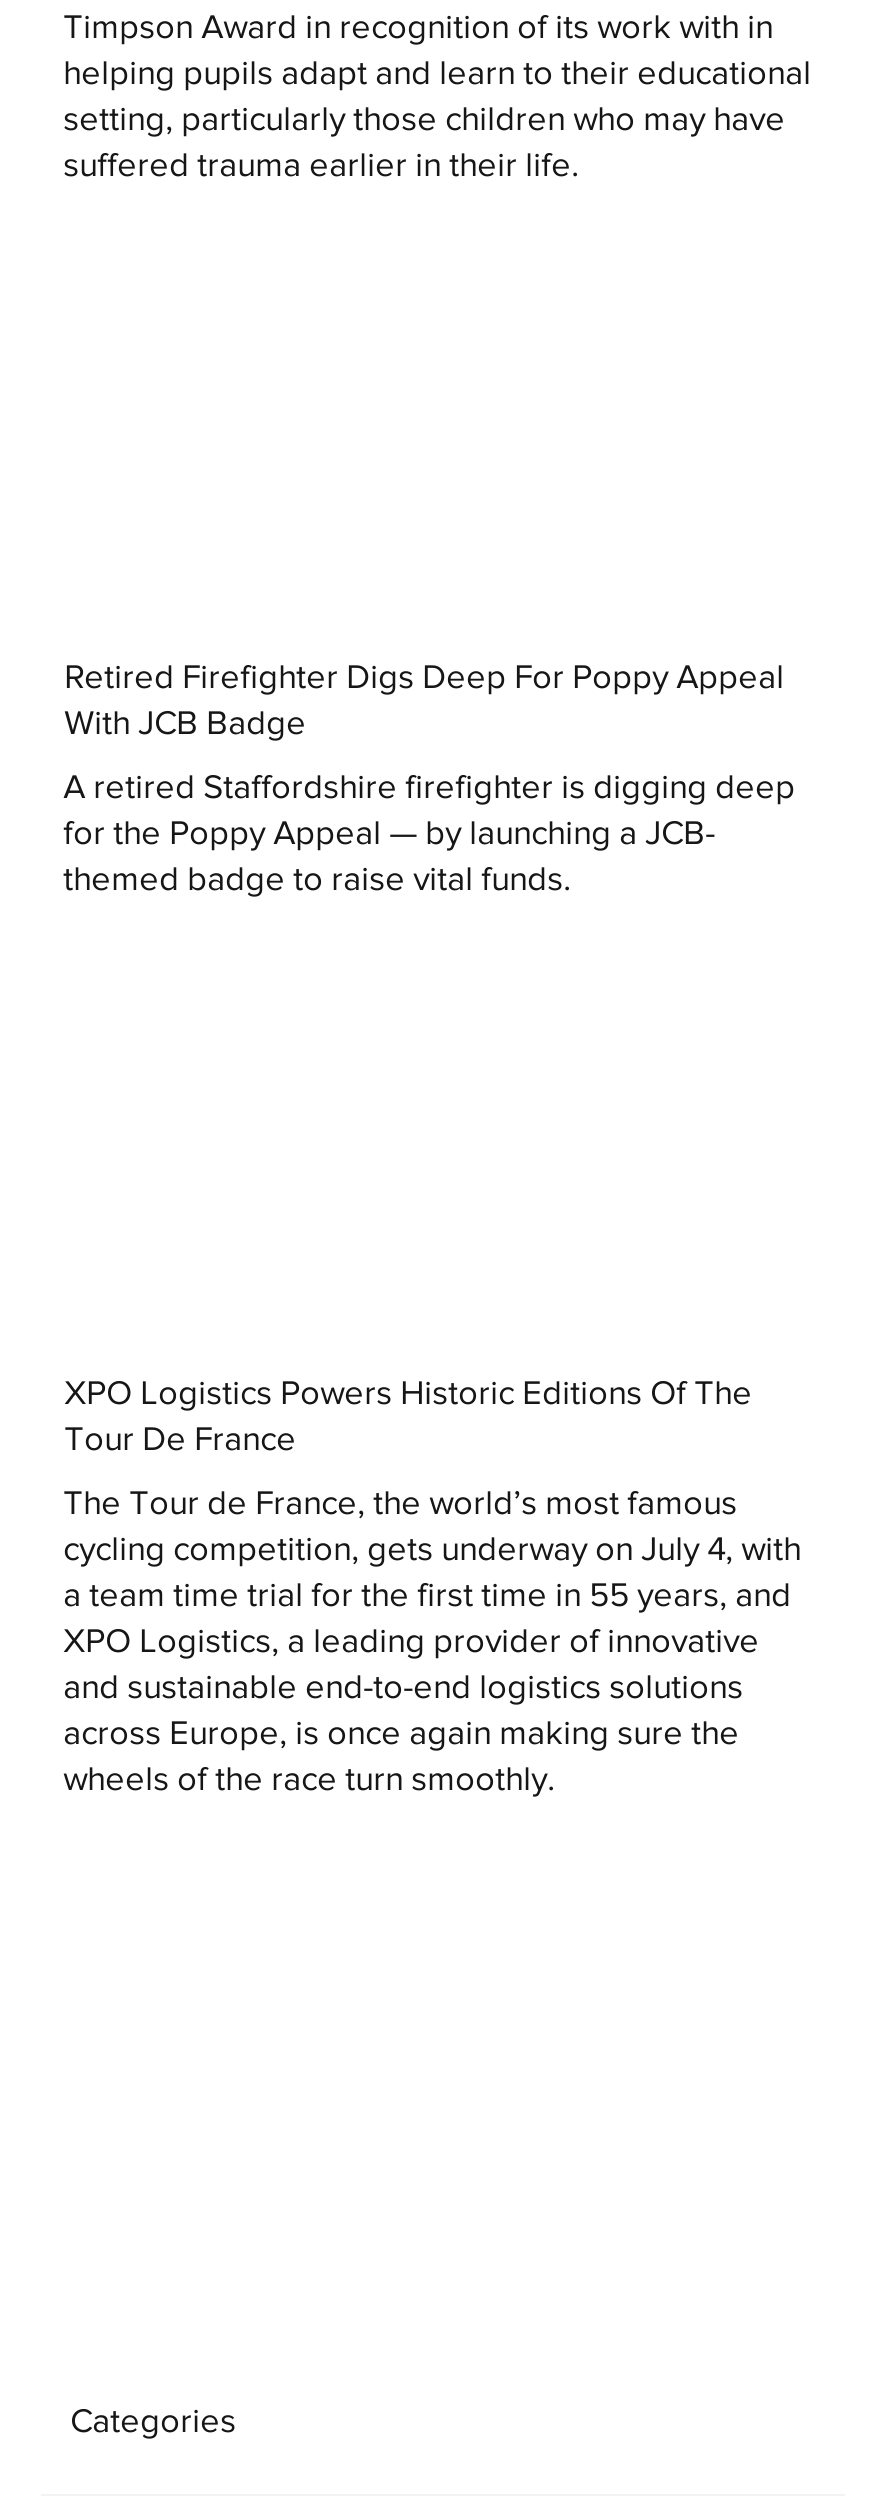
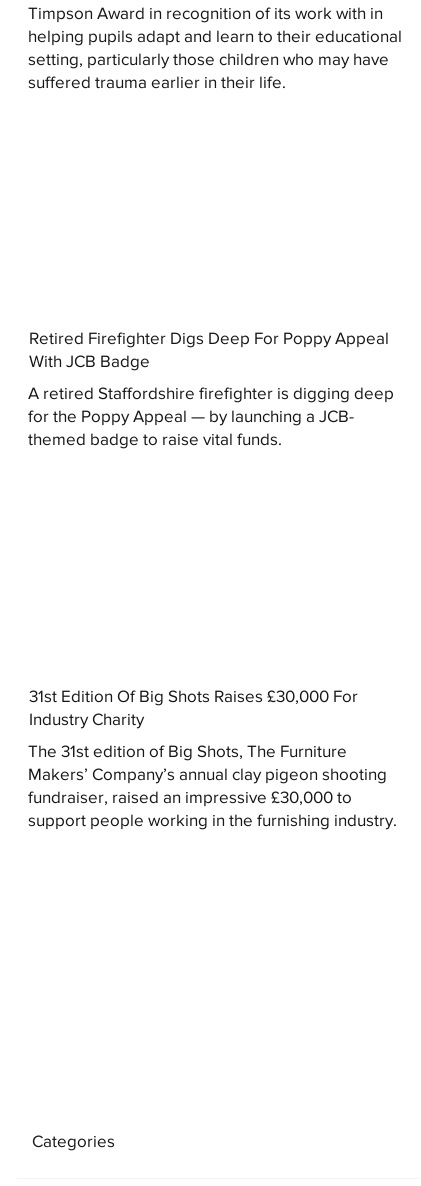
[64,1372,752,1456] XPO Logistics Powers Historic Editions Of The | Tour De France -> [29,686,358,728] 31st Edition Of Big Shots Raises £30,000 For | Industry Charity
[63,1482,801,1796] The Tour de France, the world’s most famous | cycling competition, gets underway on July 4, with | a team time trial for the first time in 55 years, and | XPO Logistics, a leading provider of innovative | and sustainable end-to-end logistics solutions | across Europe, is once again making sure the | wheels of the race turn smoothly. -> [28,741,397,829] The 31st edition of Big Shots, The Furniture | Makers’ Company’s annual clay pigeon shooting | fundraiser, raised an impressive £30,000 to | support people working in the furnishing industry.

